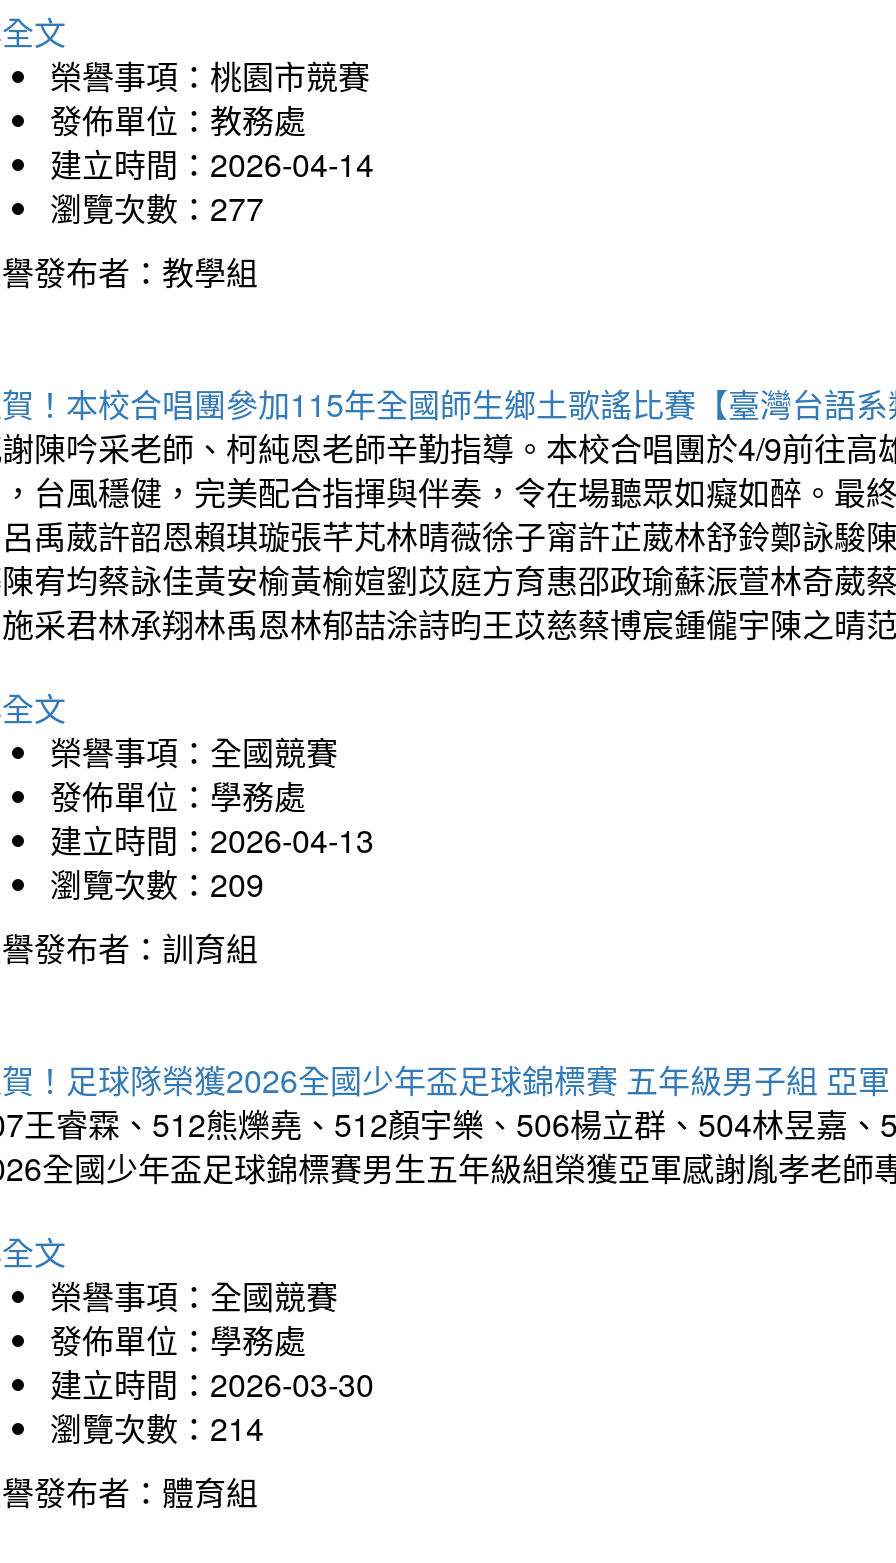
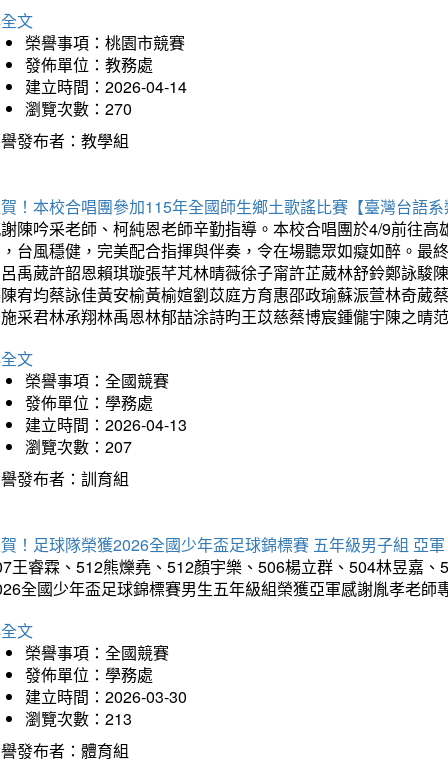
[50,185,264,231] 瀏覽次數：277 -> [25,97,132,120] 瀏覽次數：270
[50,861,264,907] 瀏覽次數：209 -> [25,435,132,458] 瀏覽次數：207
[50,1405,264,1451] 瀏覽次數：214 -> [25,707,132,730] 瀏覽次數：213

